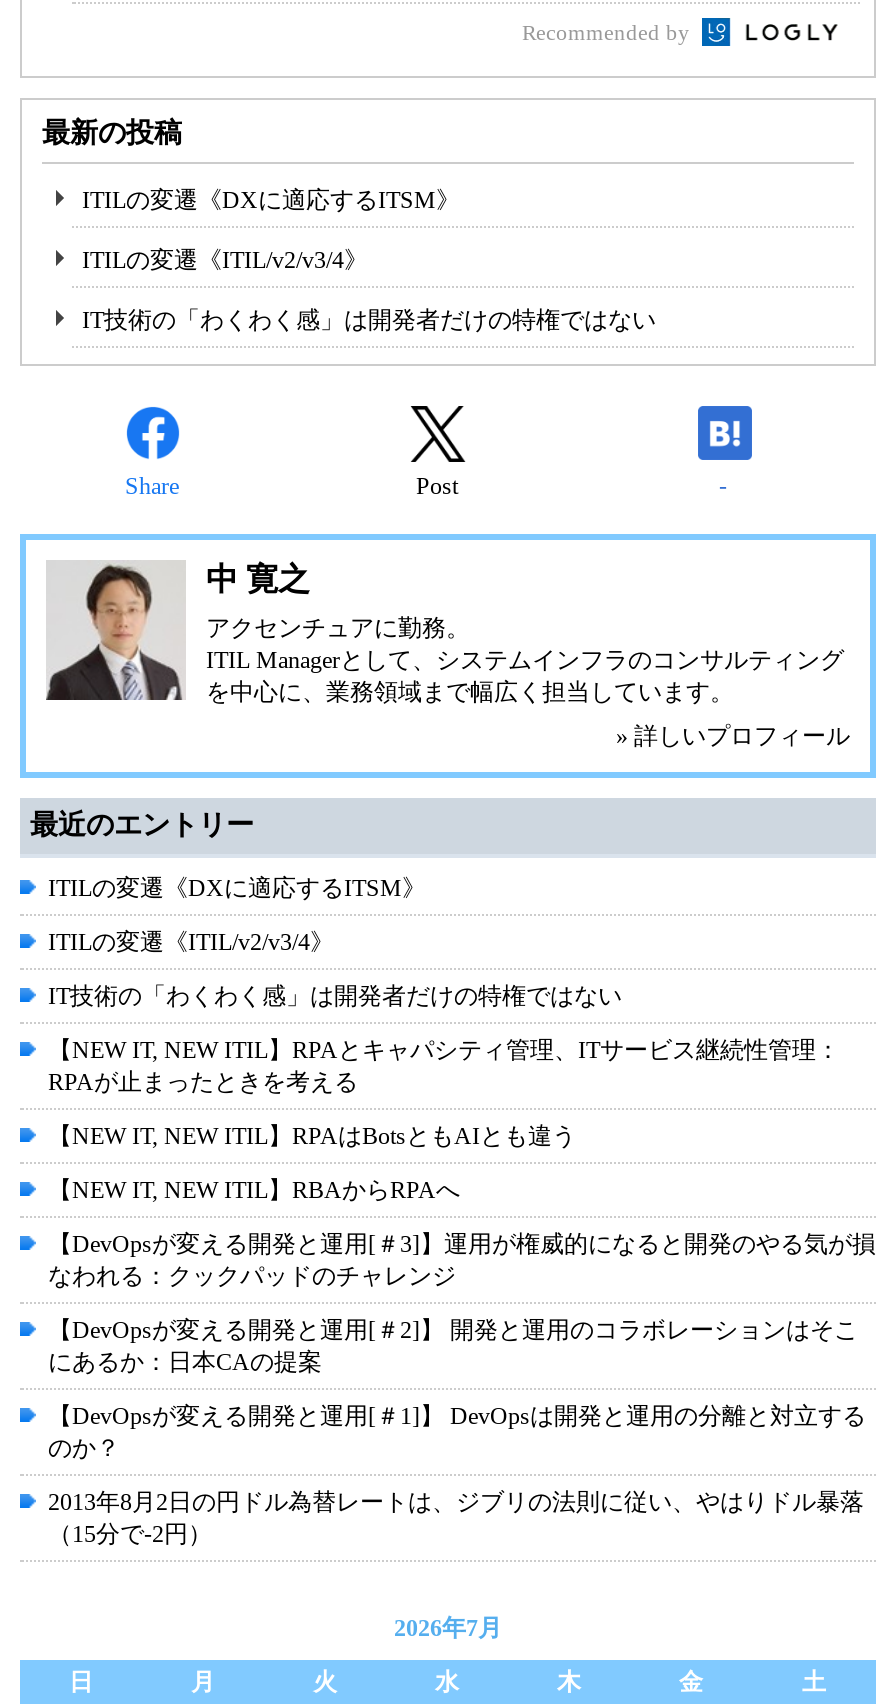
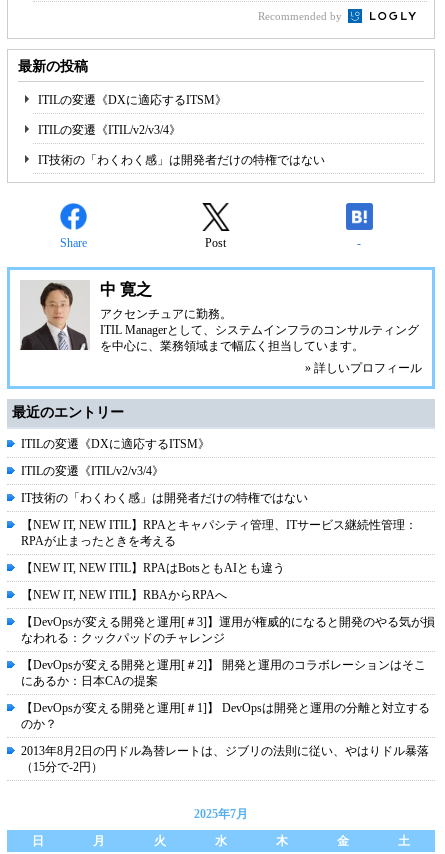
[394,1615,502,1643] 2026年7月 -> [194,807,248,821] 2025年7月

